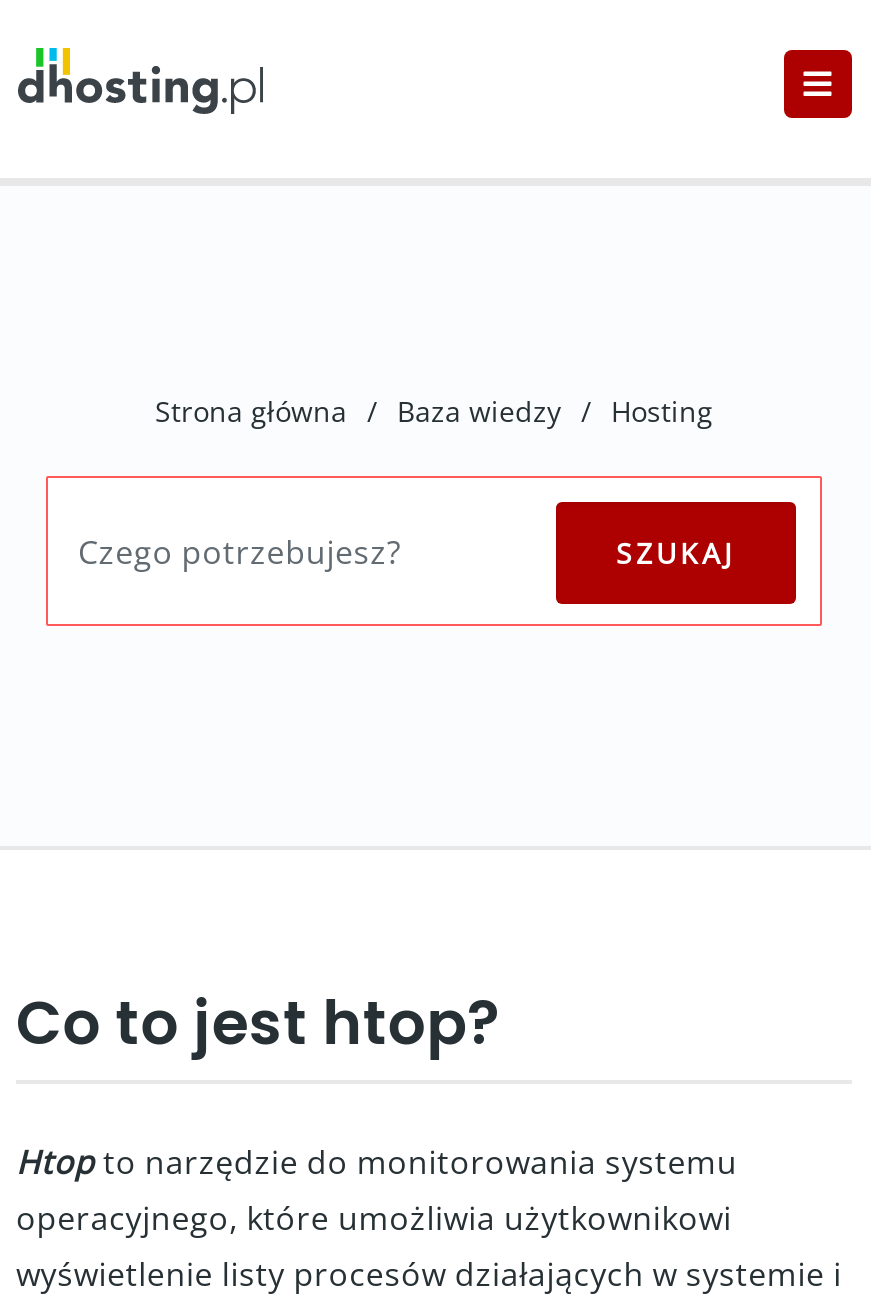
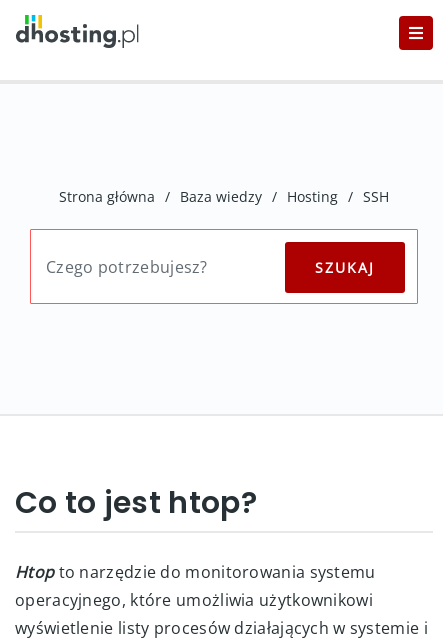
[155,392,713,430] Strona główna / Baza wiedzy / Hosting -> [59,187,389,206] Strona główna / Baza wiedzy / Hosting / SSH

